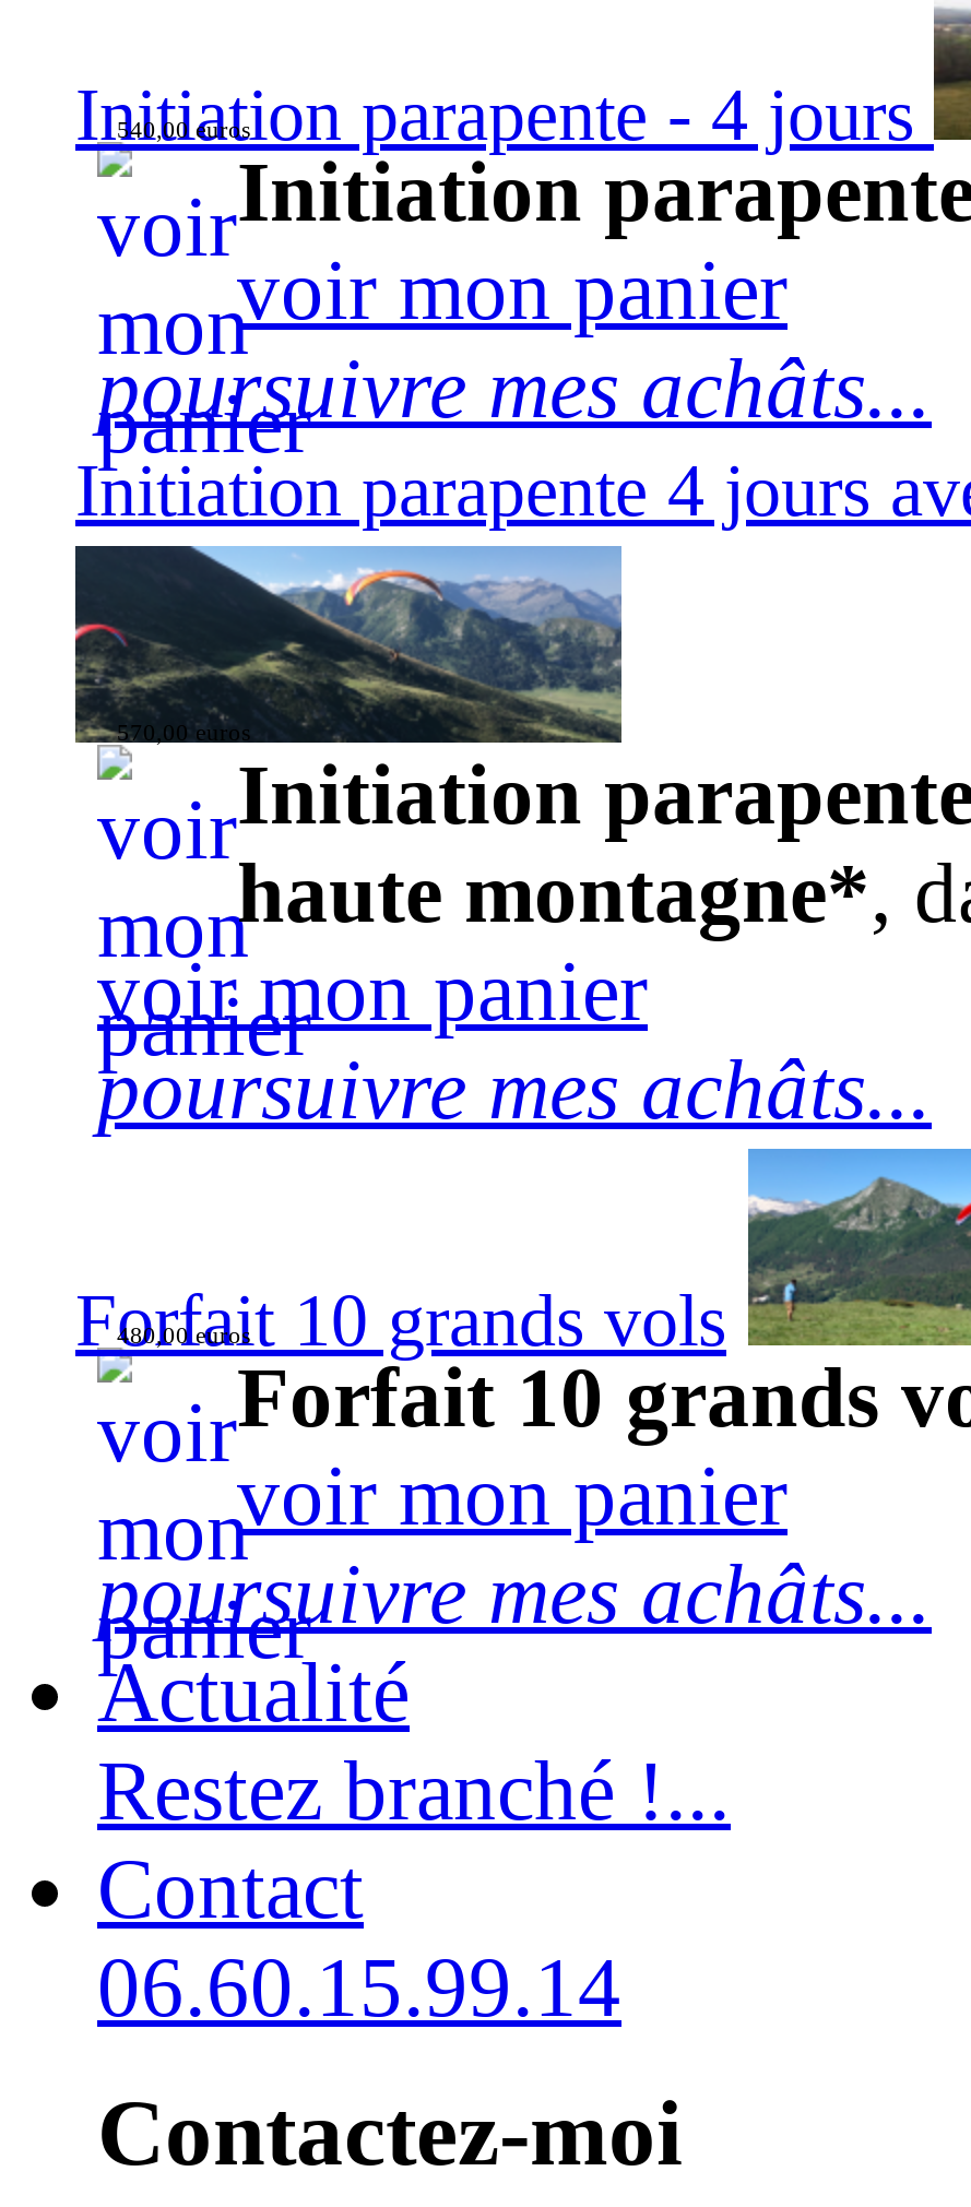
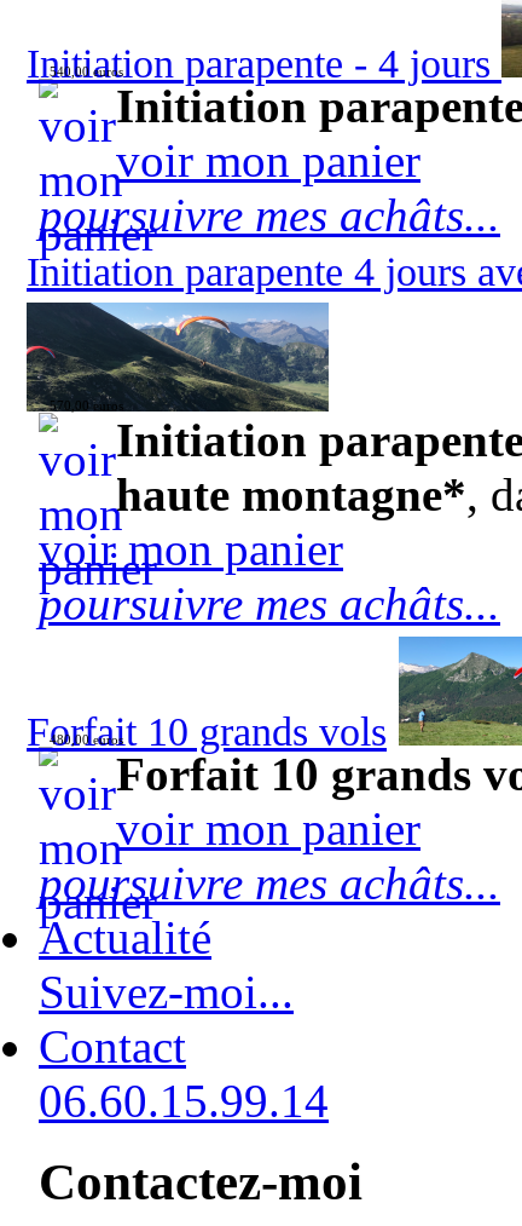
[97,1742,731,1836] Restez branché !... -> [39,966,294,1018] Suivez-moi...

